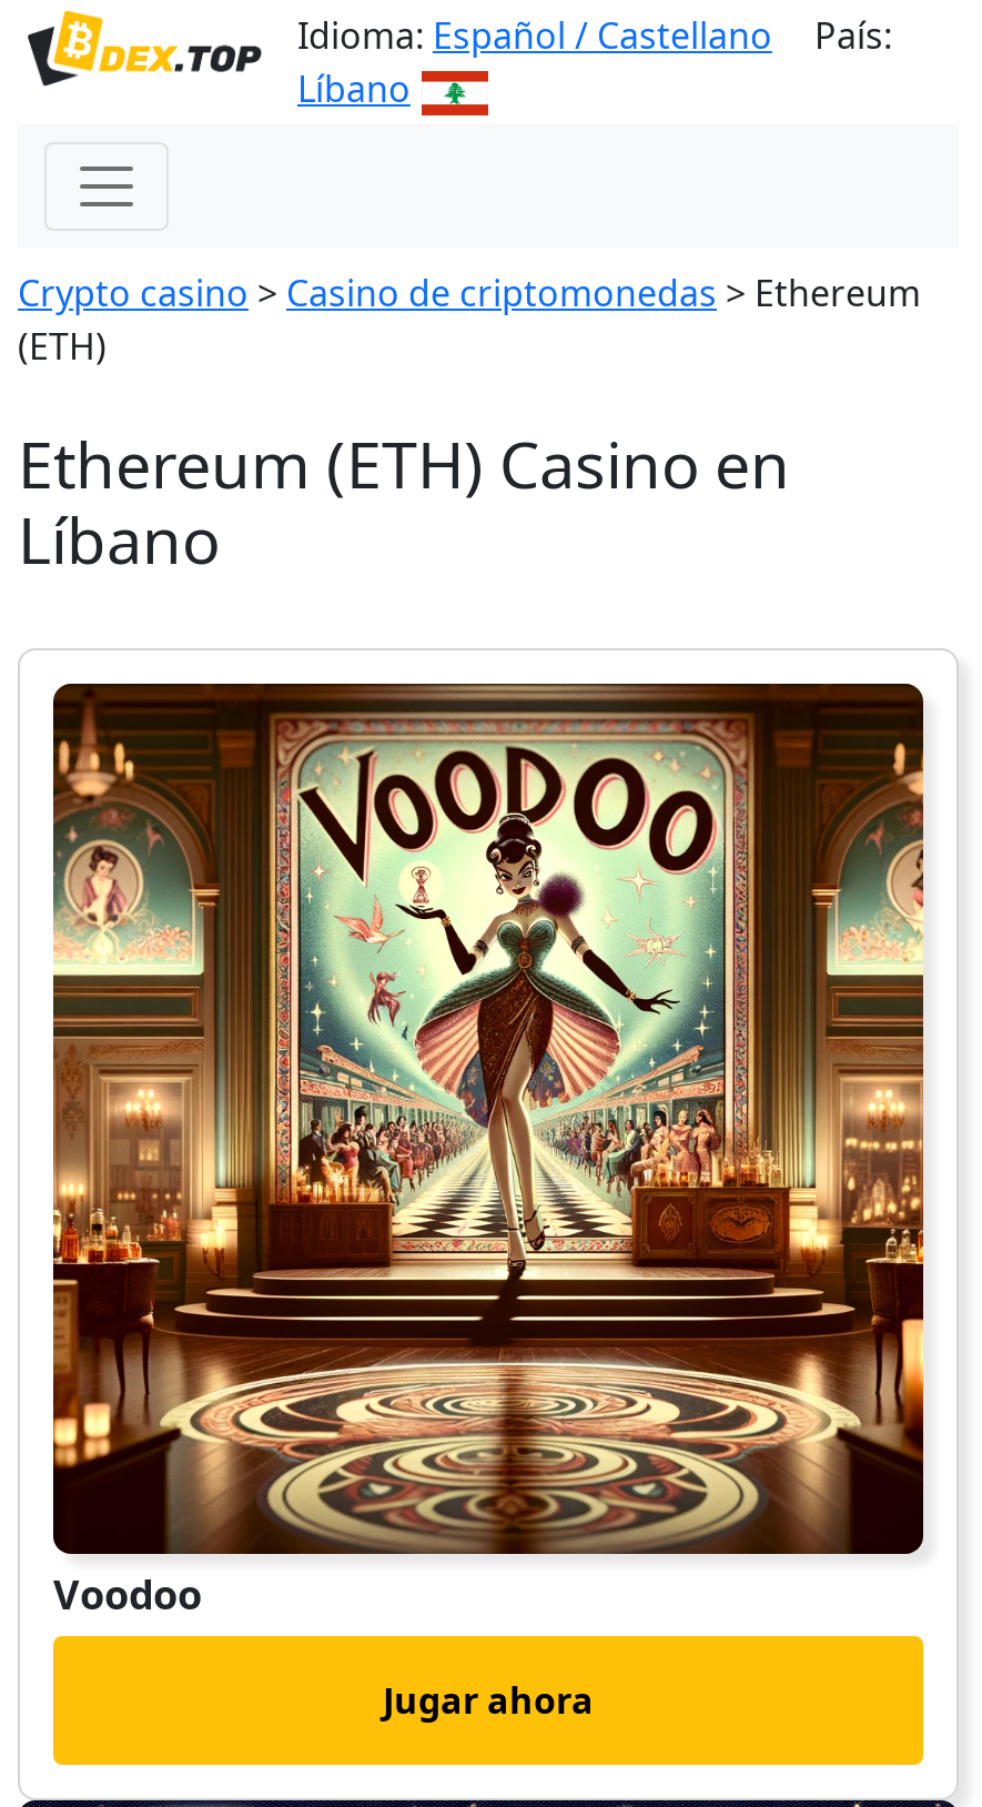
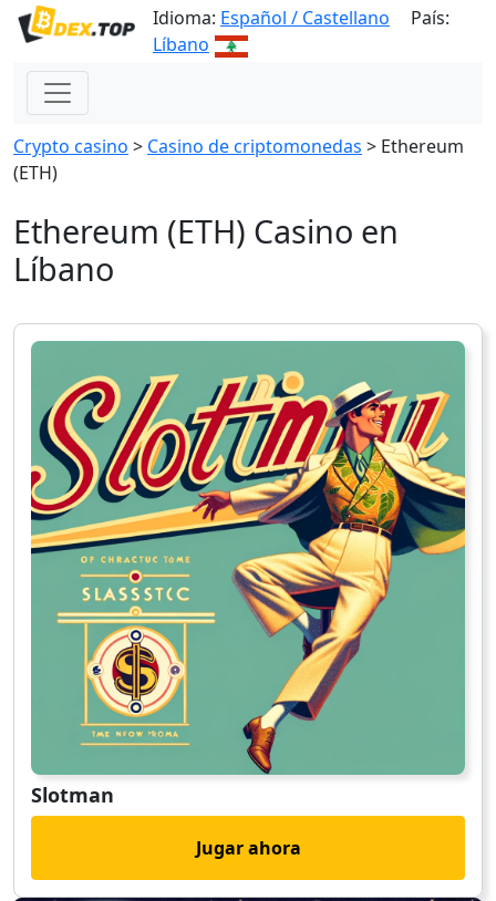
[51,682,925,1621] [image] | Voodoo -> [30,340,466,808] [image] | Slotman

